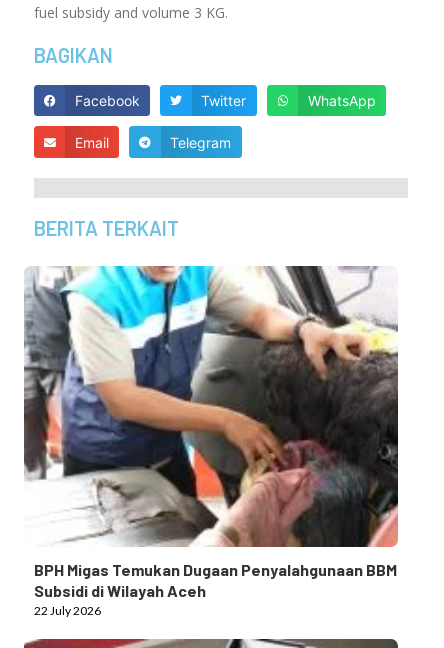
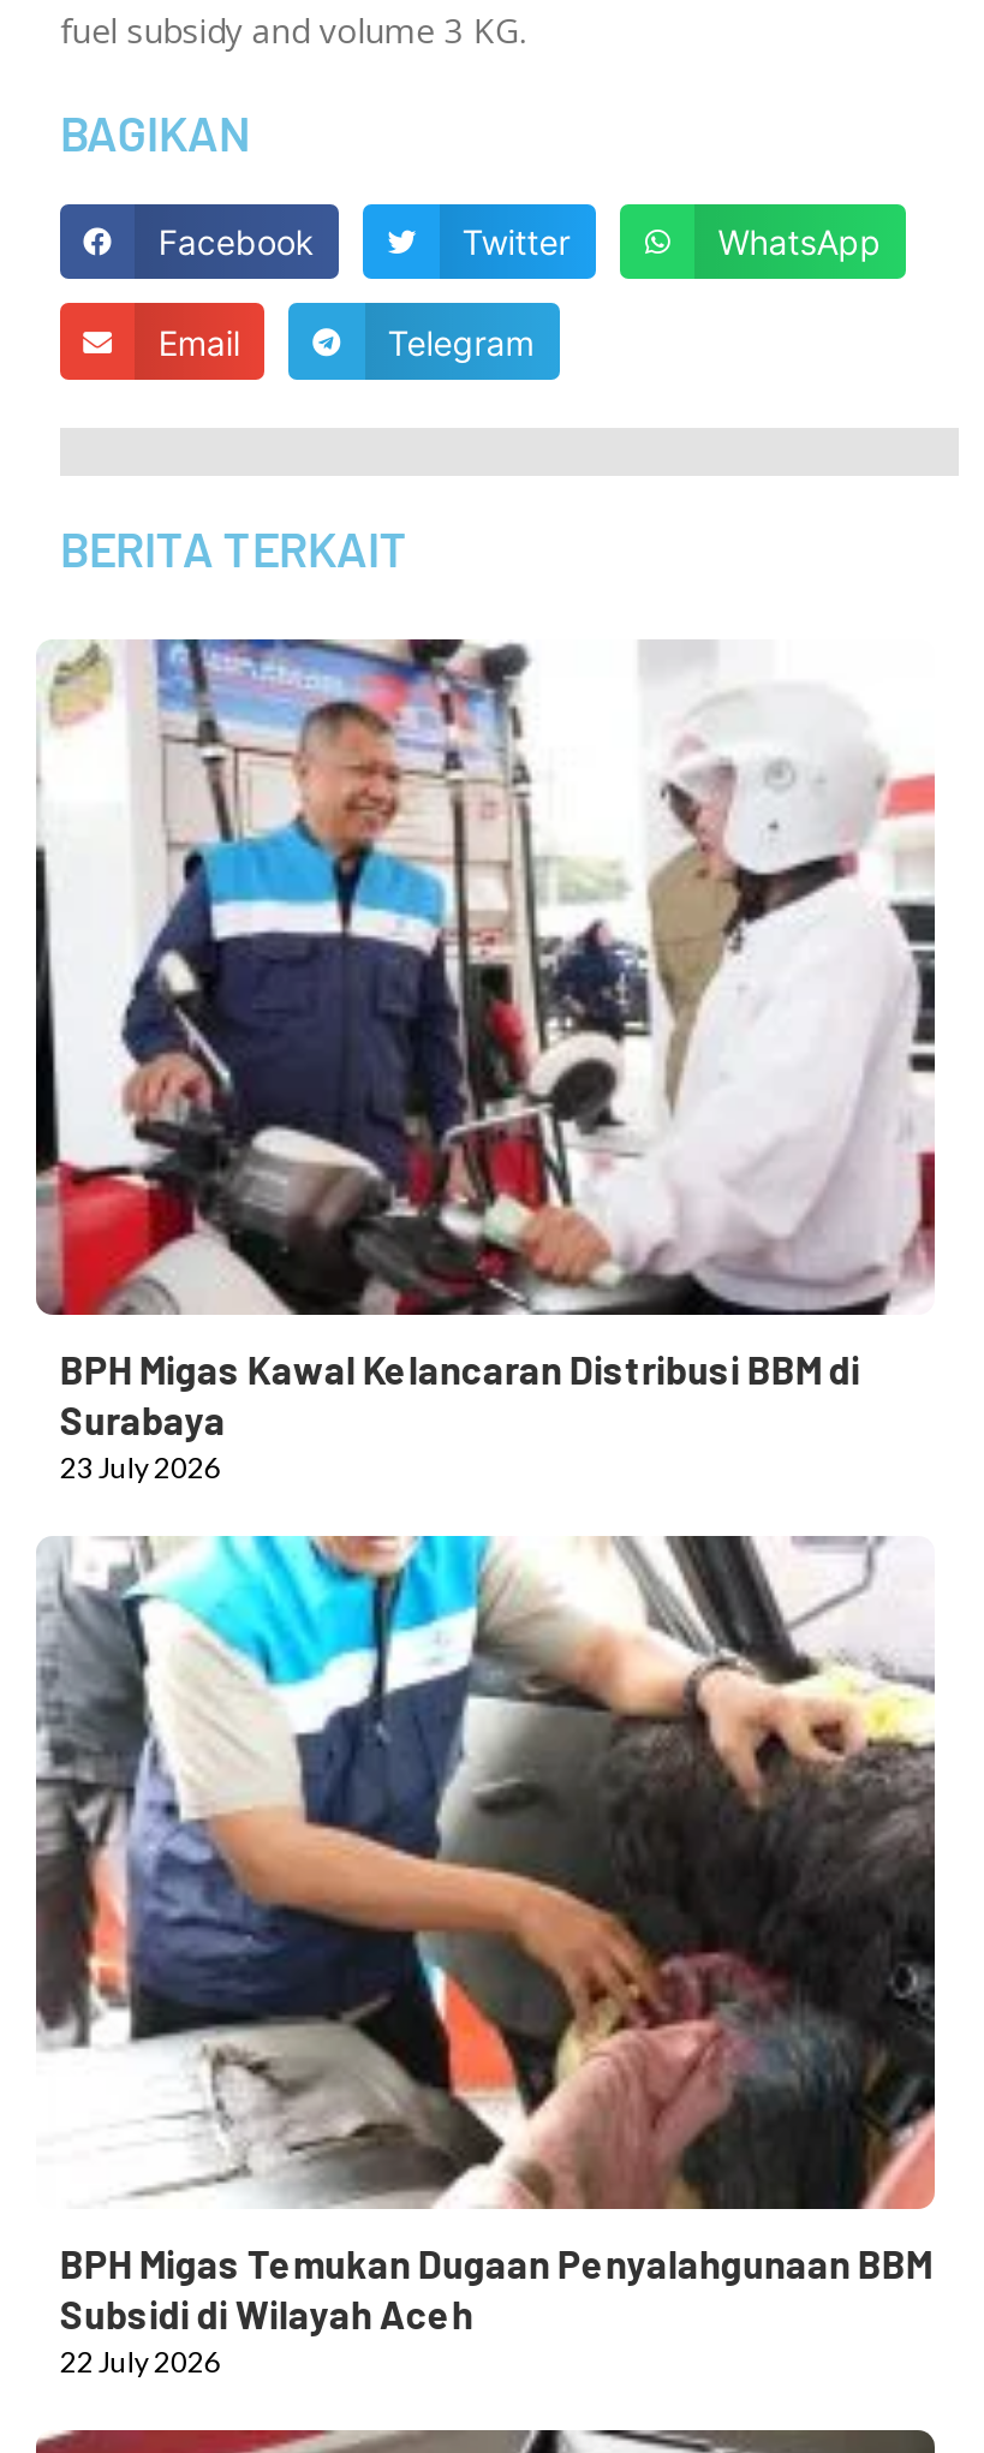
none -> [34,637,937,1485] [image] | BPH Migas Kawal Kelancaran Distribusi BBM di | Surabaya | 23 July 2026

